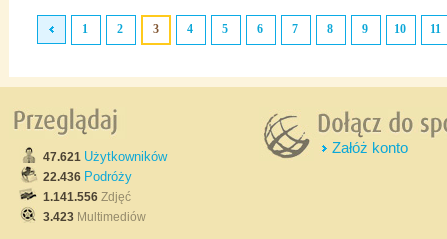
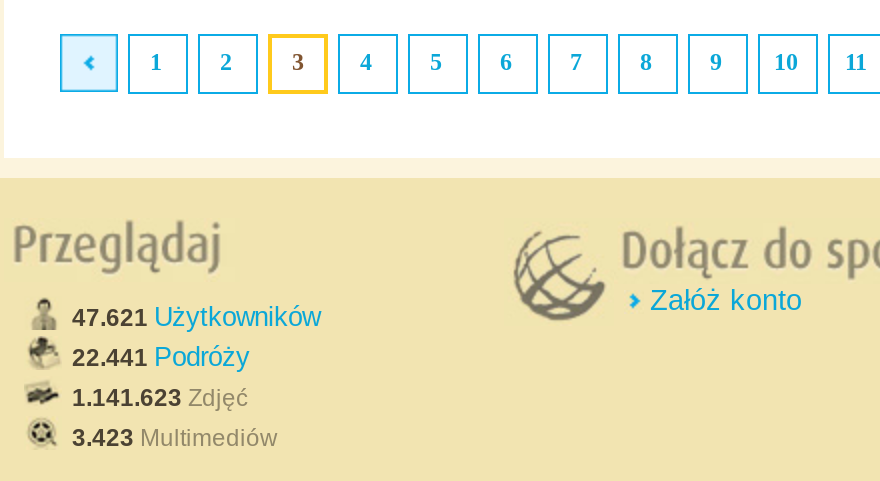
[43,169,132,184] 22.436 Podróży -> [72,342,250,372] 22.441 Podróży
[43,190,131,204] 1.141.556 Zdjęć -> [72,384,248,412] 1.141.623 Zdjęć

